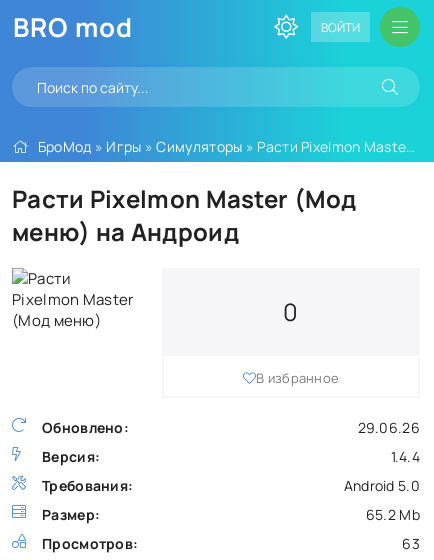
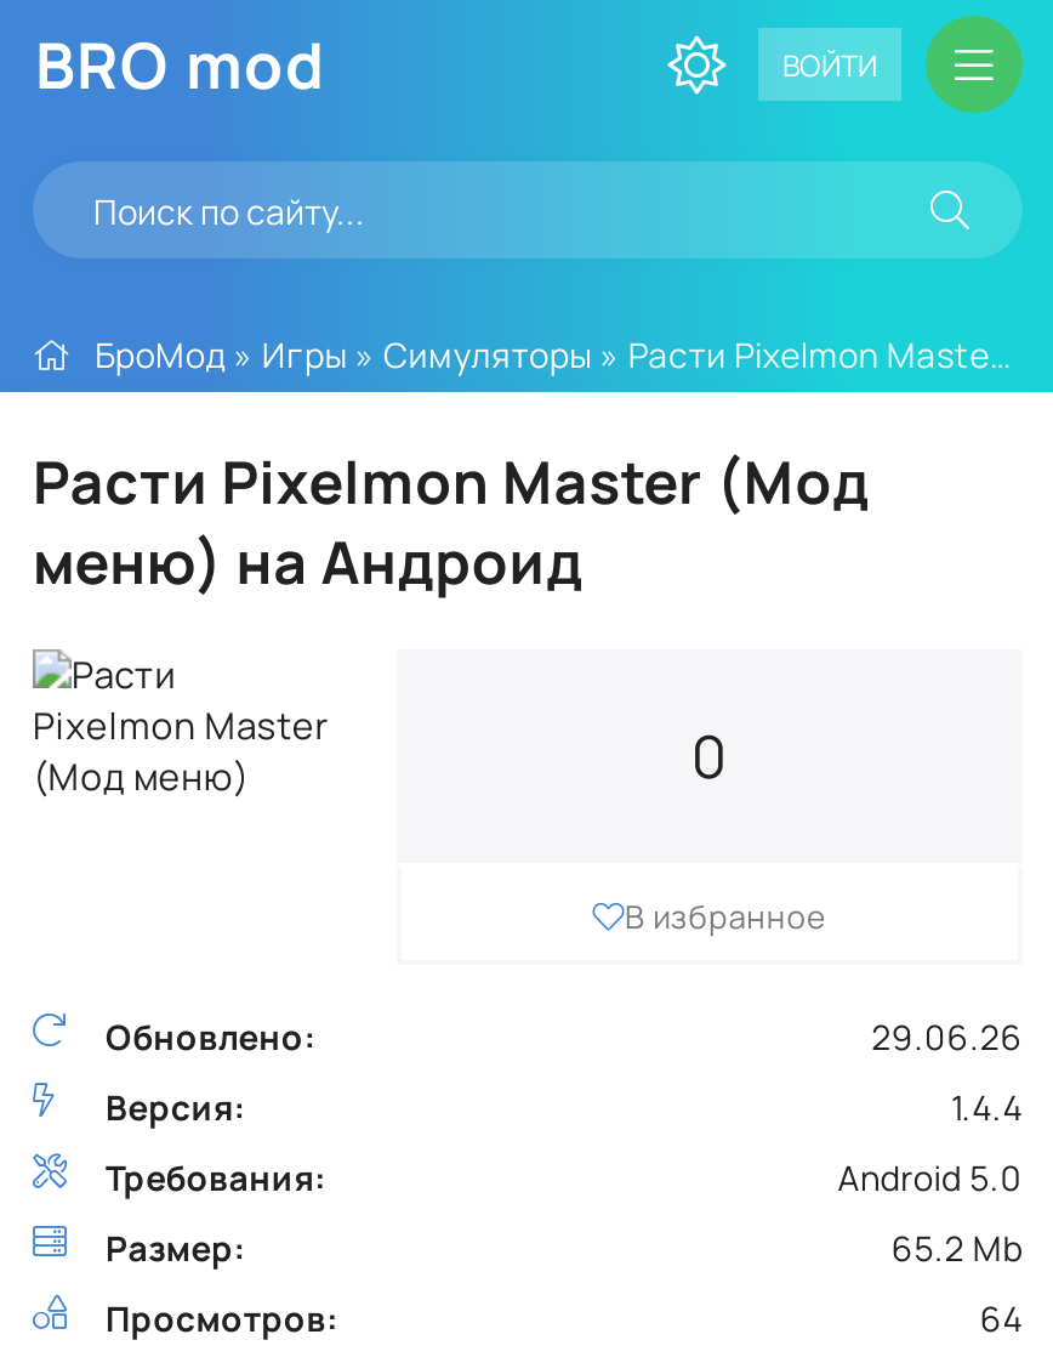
[402,534,420,553] 63 -> [980,1295,1023,1341] 64

